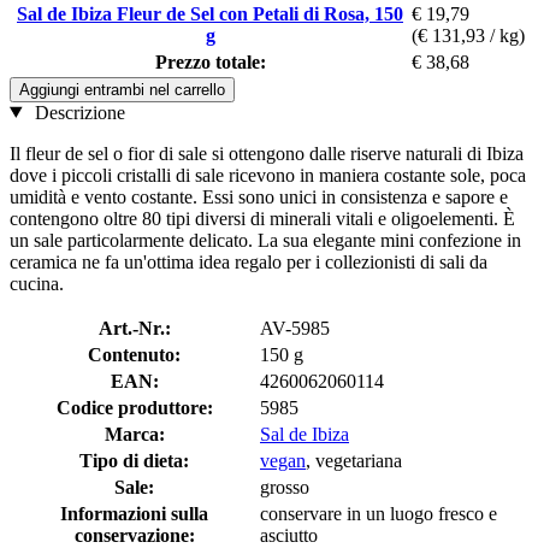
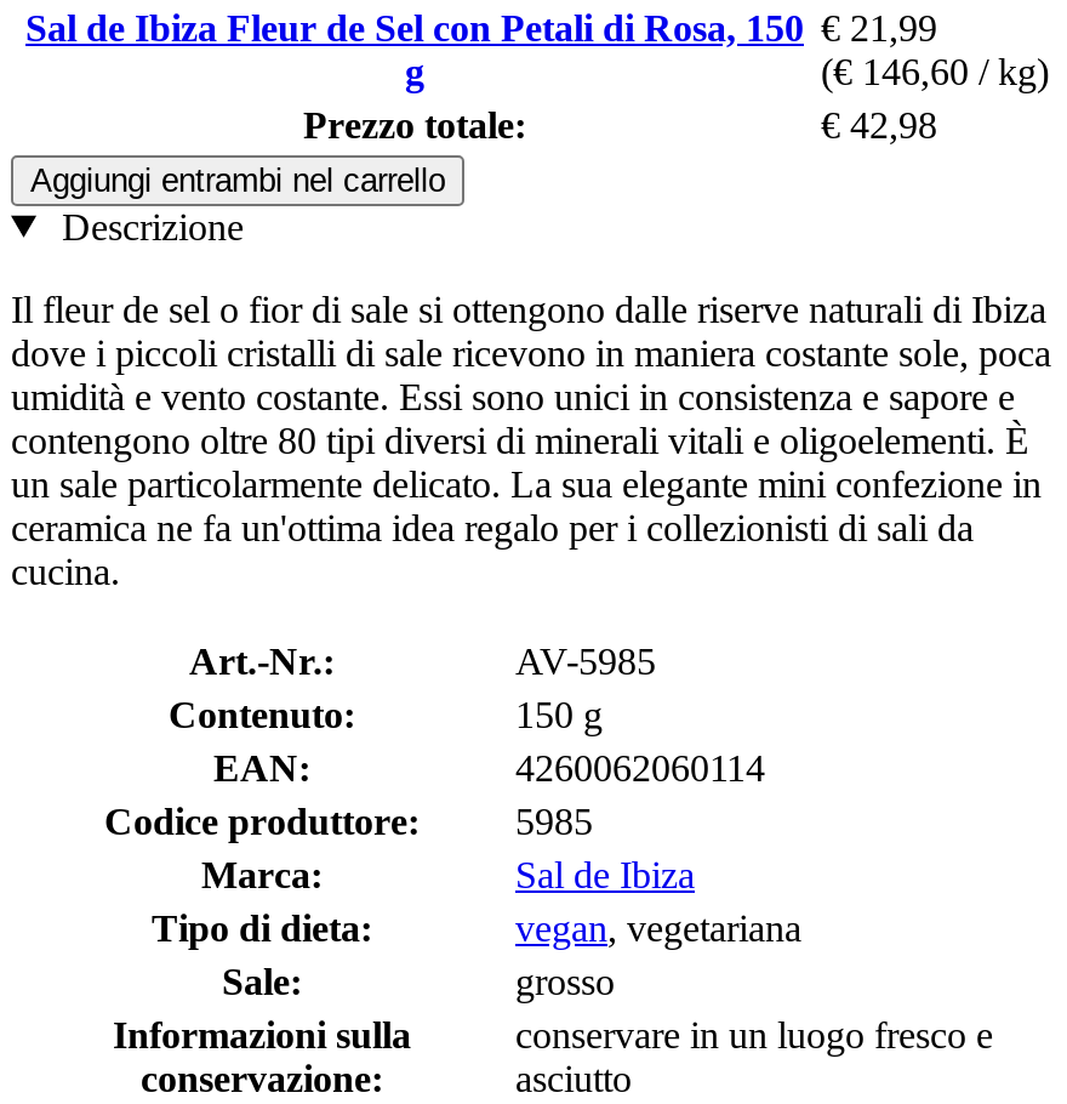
[17,3,469,24] Sal de Ibiza Fleur de Sel con Petali di Rosa, 150 € 19,79 -> [25,7,937,48] Sal de Ibiza Fleur de Sel con Petali di Rosa, 150 € 21,99
[412,25,525,45] (€ 131,93 / kg) -> [821,50,1049,91] (€ 146,60 / kg)
[412,51,469,72] € 38,68 -> [821,104,937,145] € 42,98

